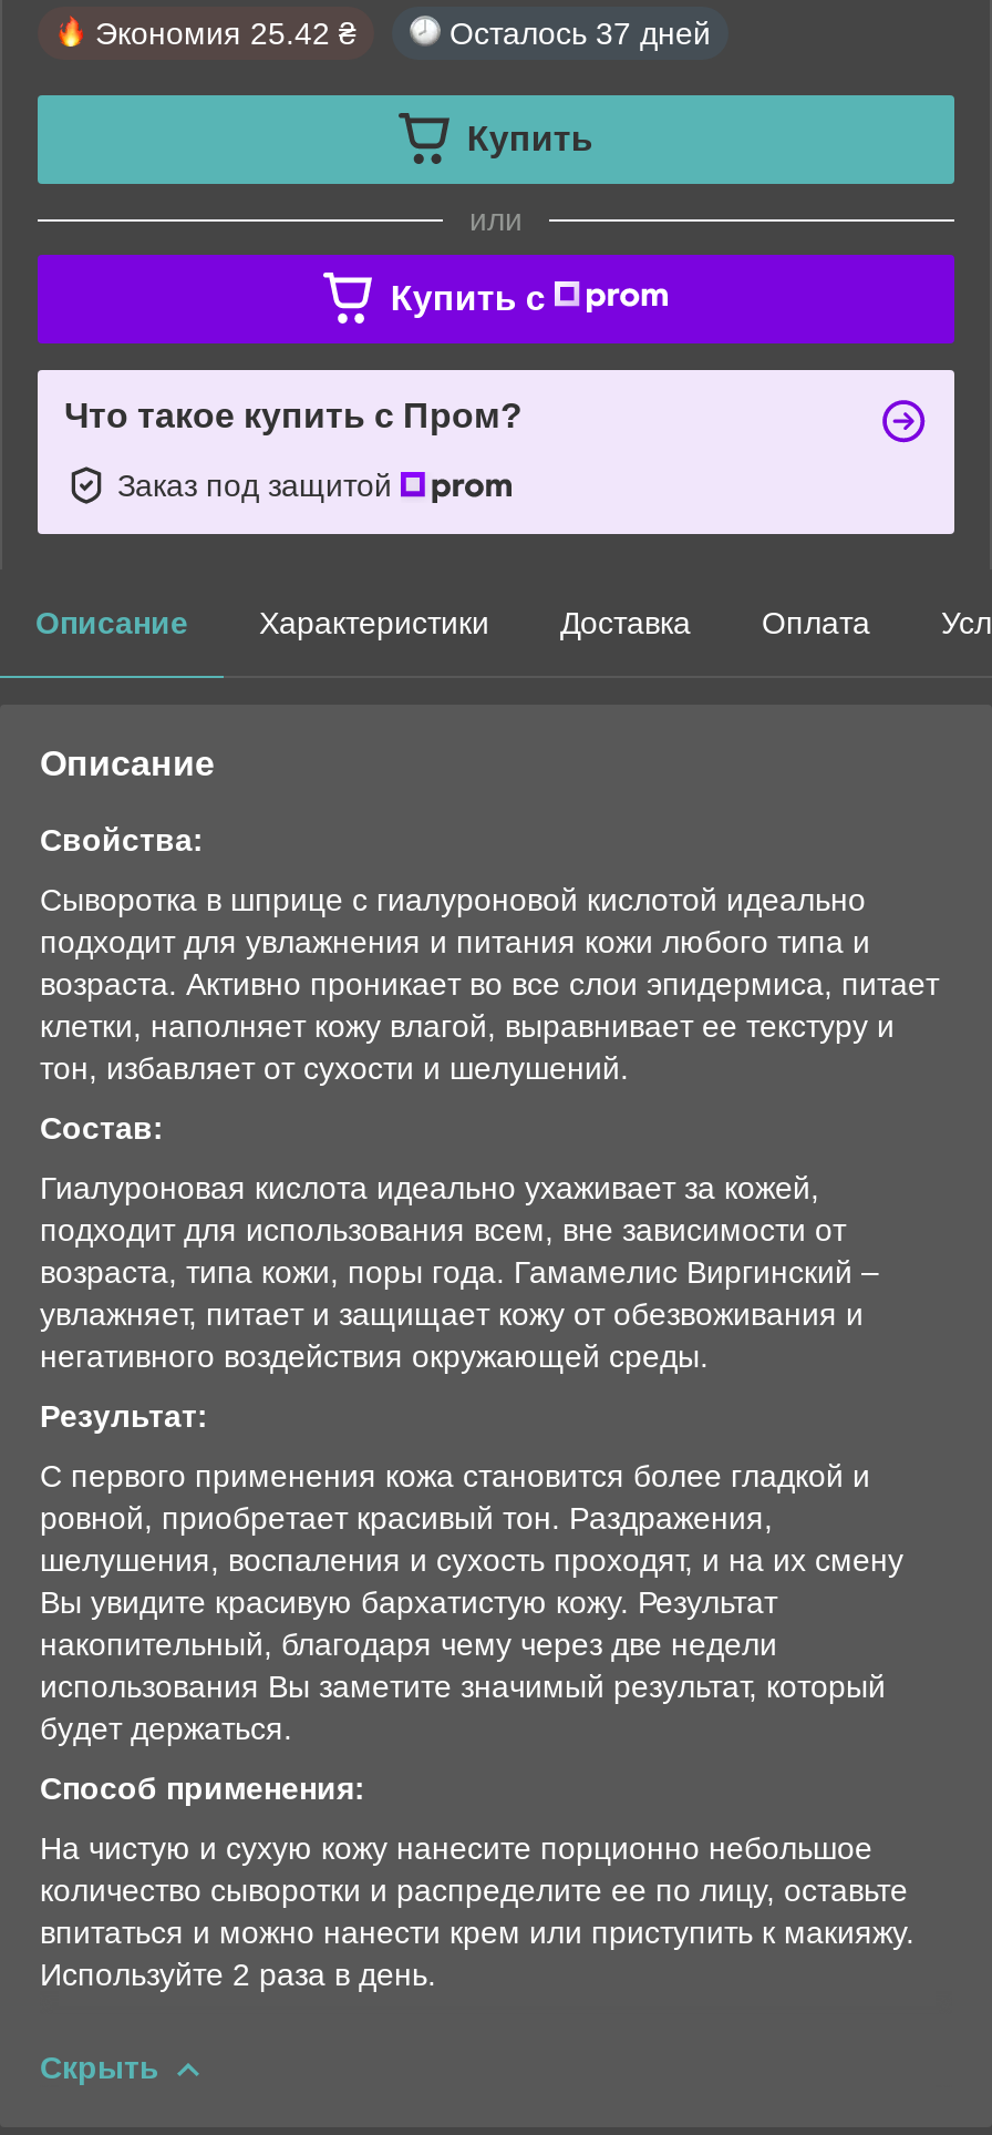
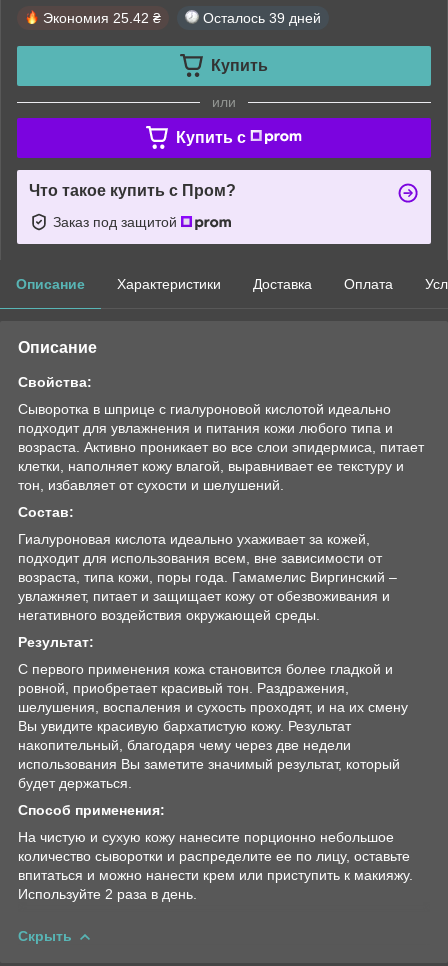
[449,15,711,51] Осталось 37 дней -> [203,10,321,26] Осталось 39 дней

